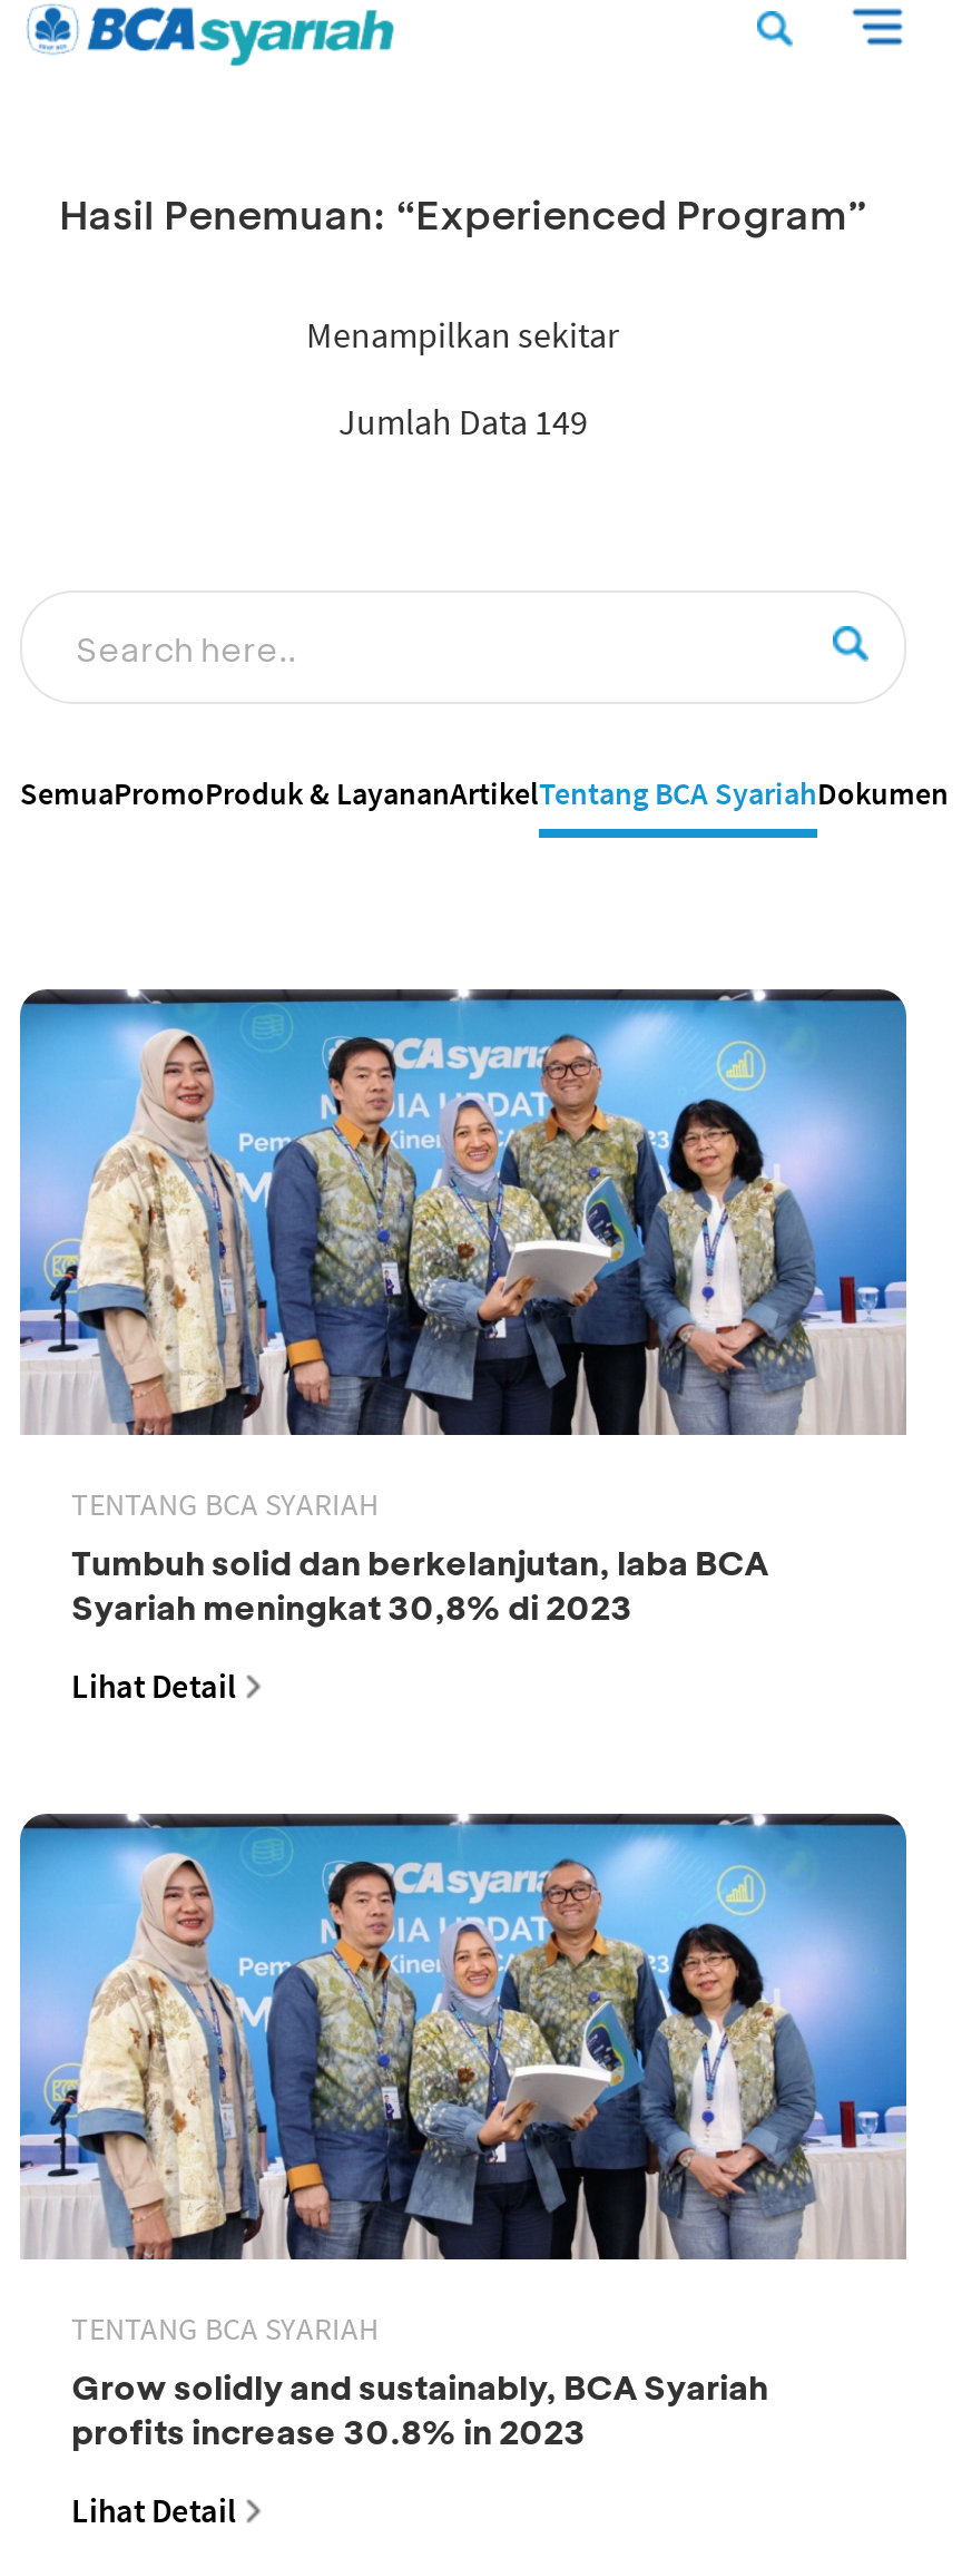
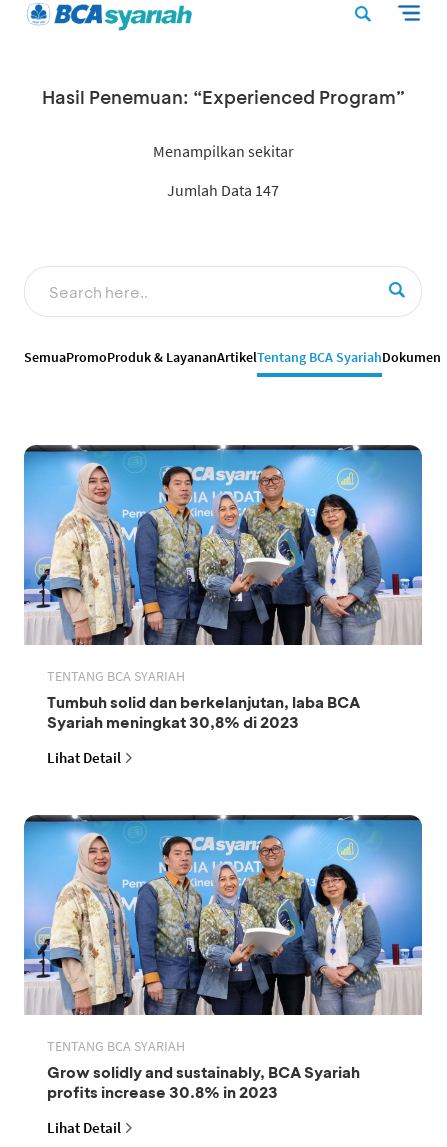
[338,399,588,443] Jumlah Data 149 -> [167,180,279,200] Jumlah Data 147

